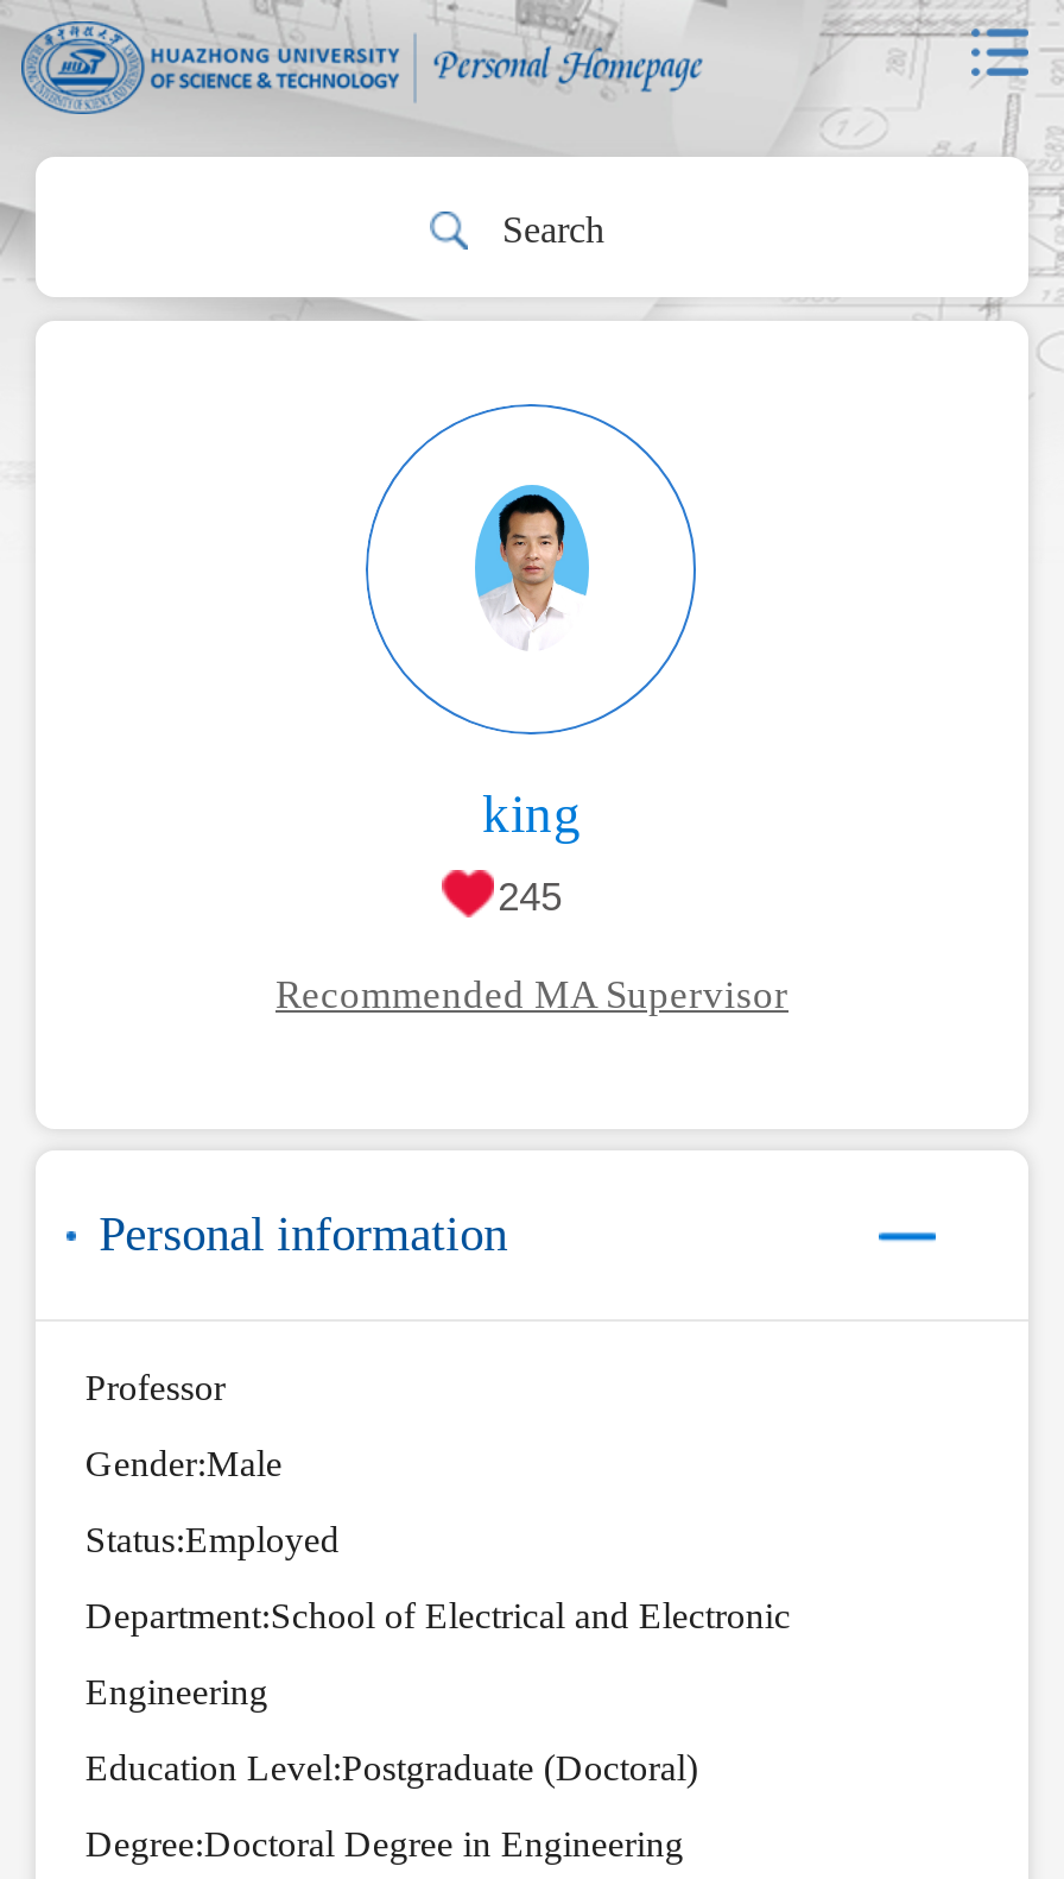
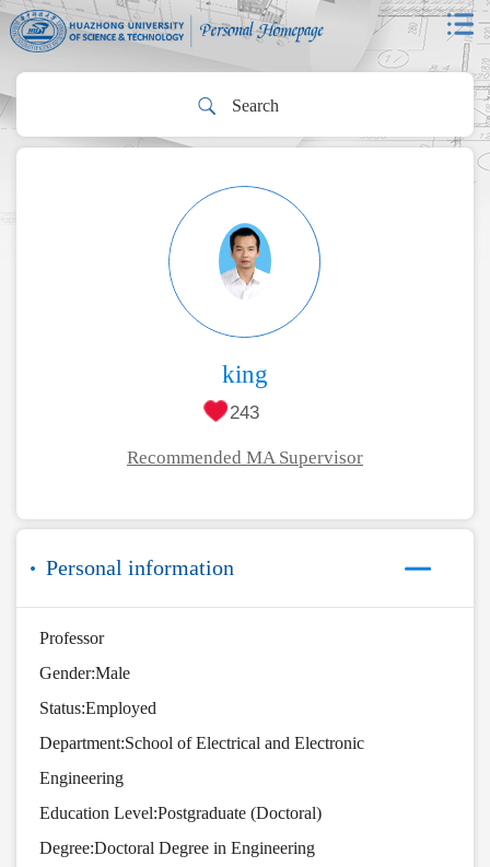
[498,875,562,920] 245 -> [229,402,259,423] 243

